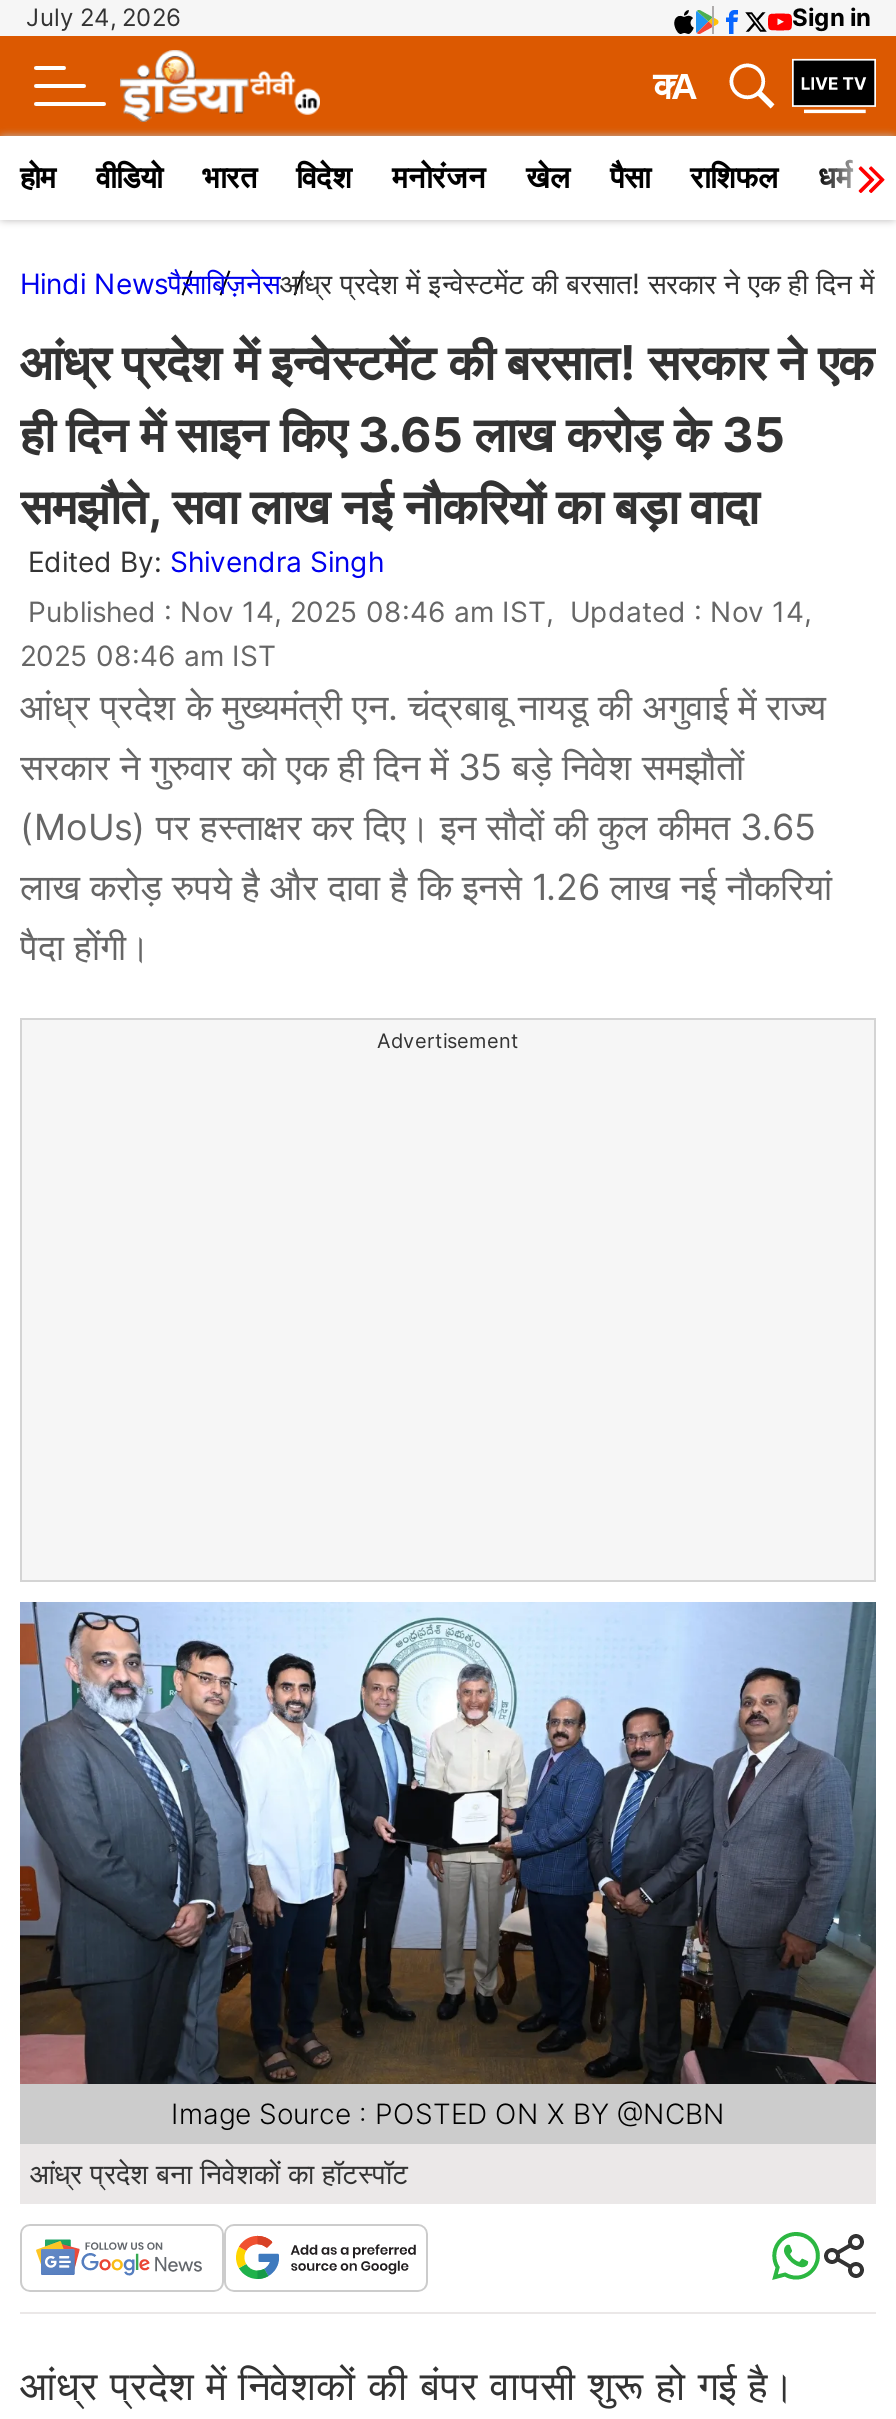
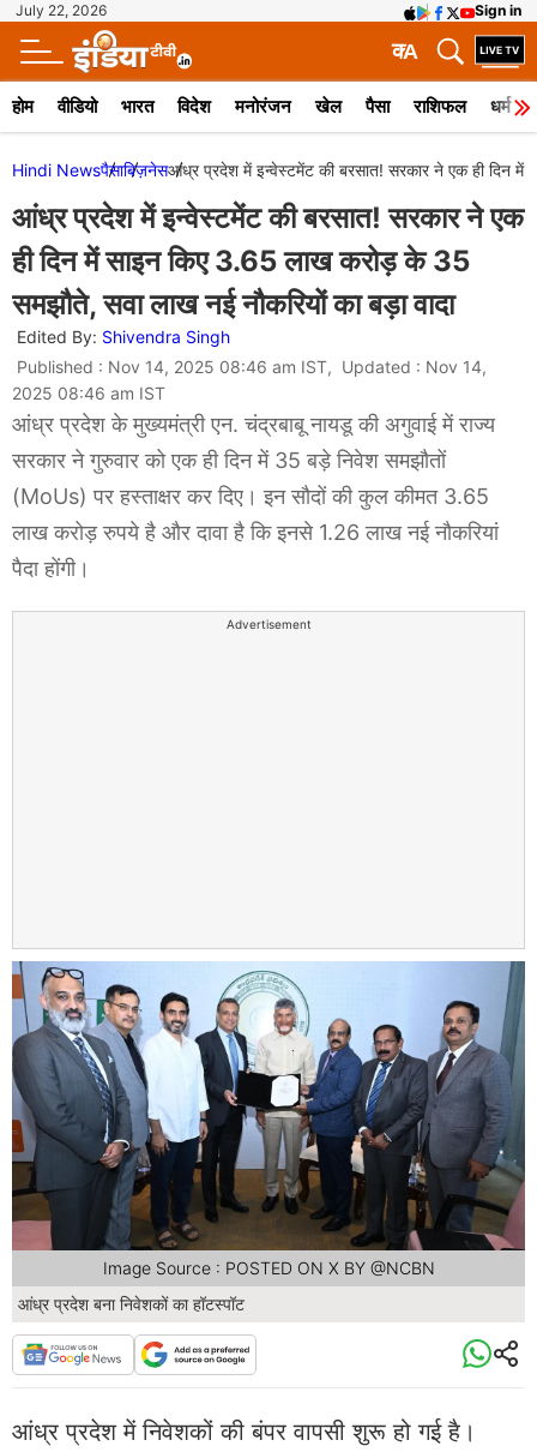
[26,2,180,32] July 24, 2026 -> [16,1,107,19] July 22, 2026

